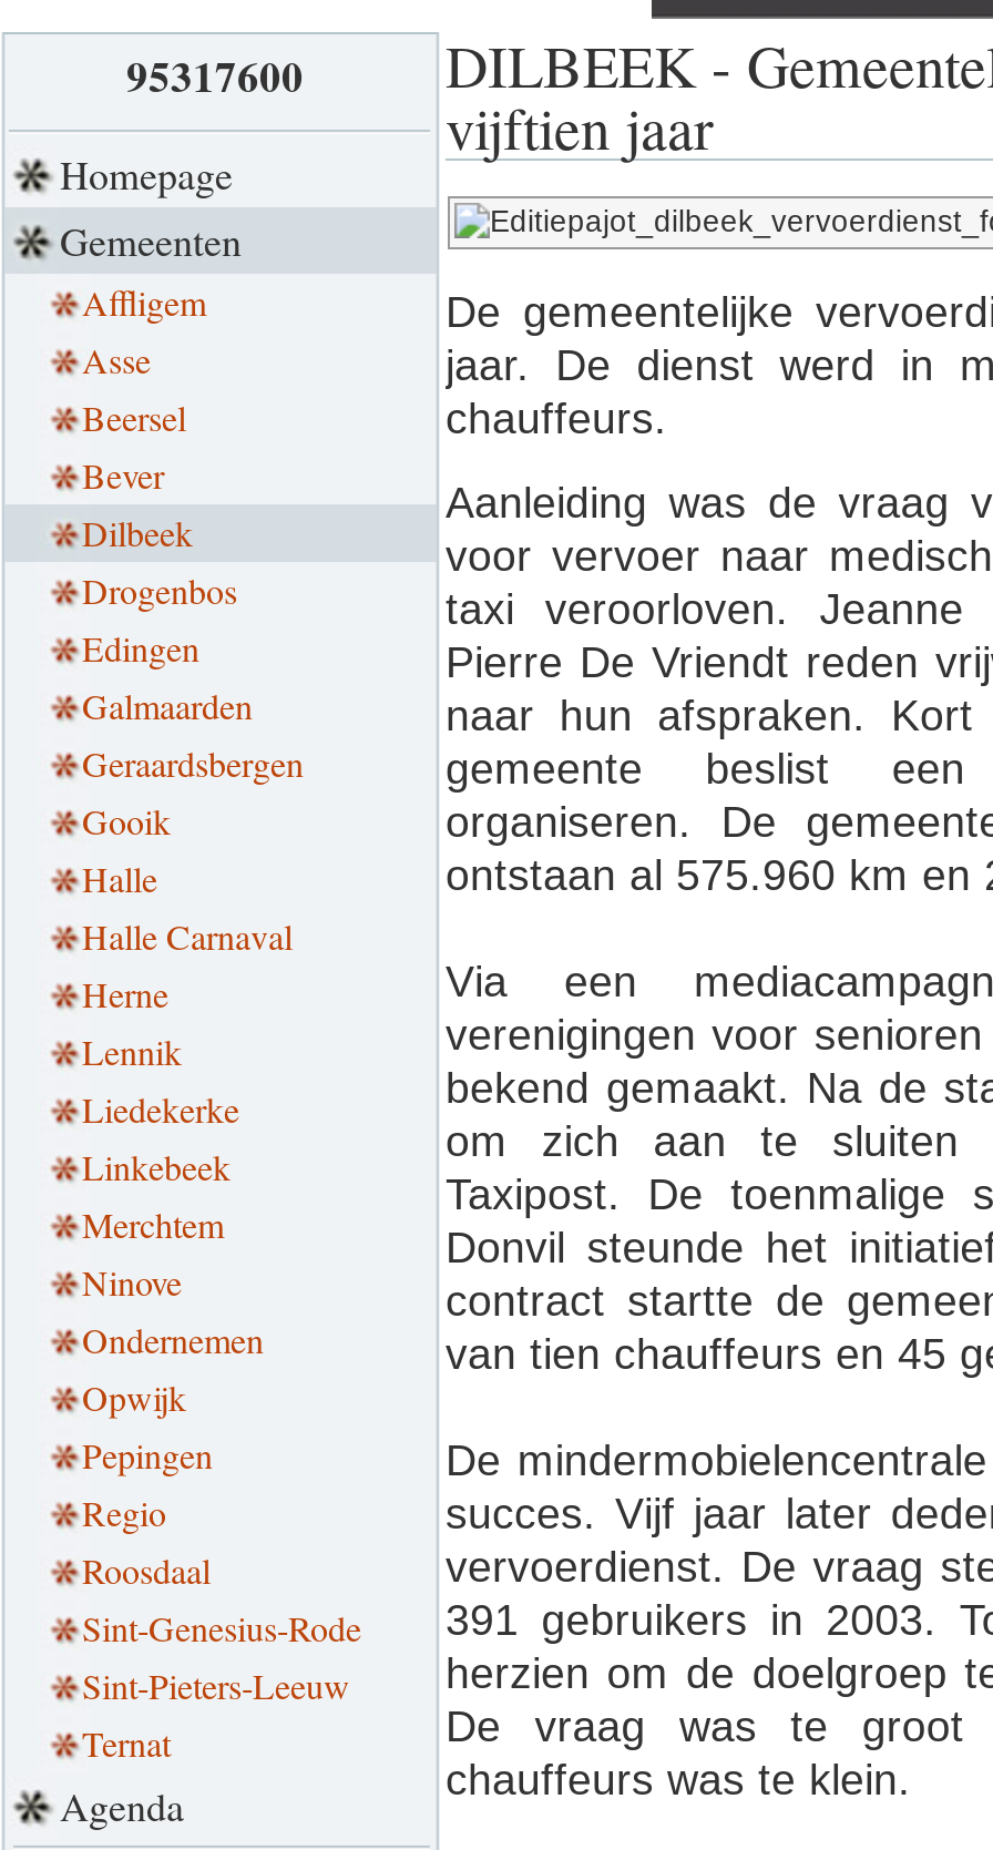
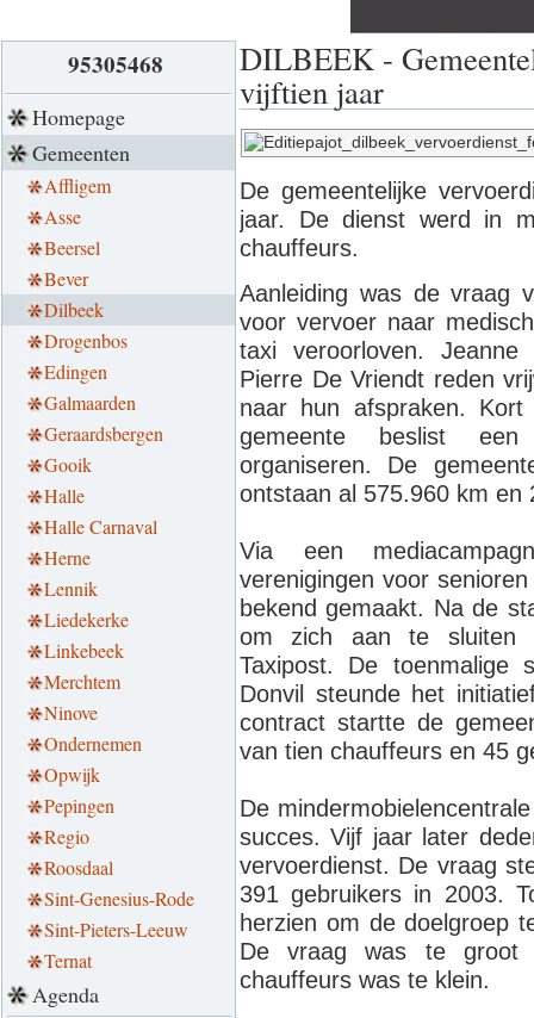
[126,45,304,105] 95317600 -> [68,48,163,80] 95305468

